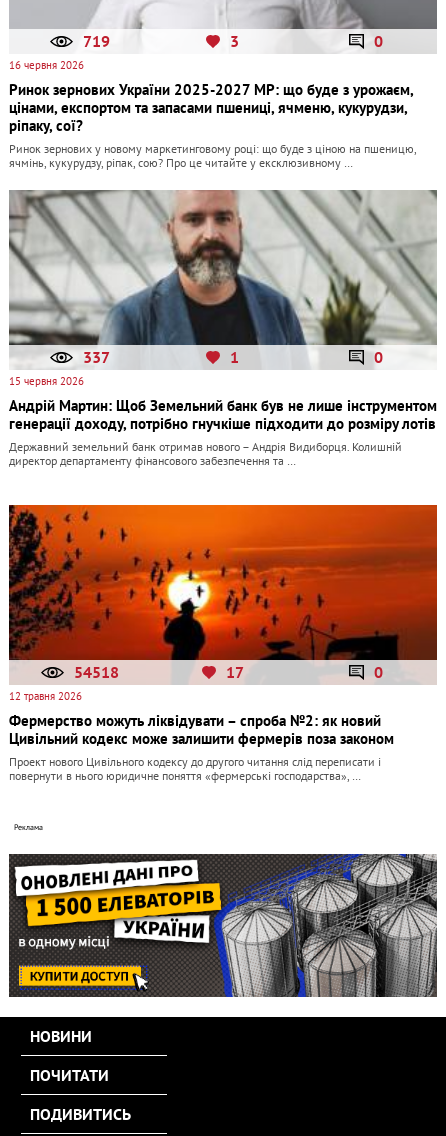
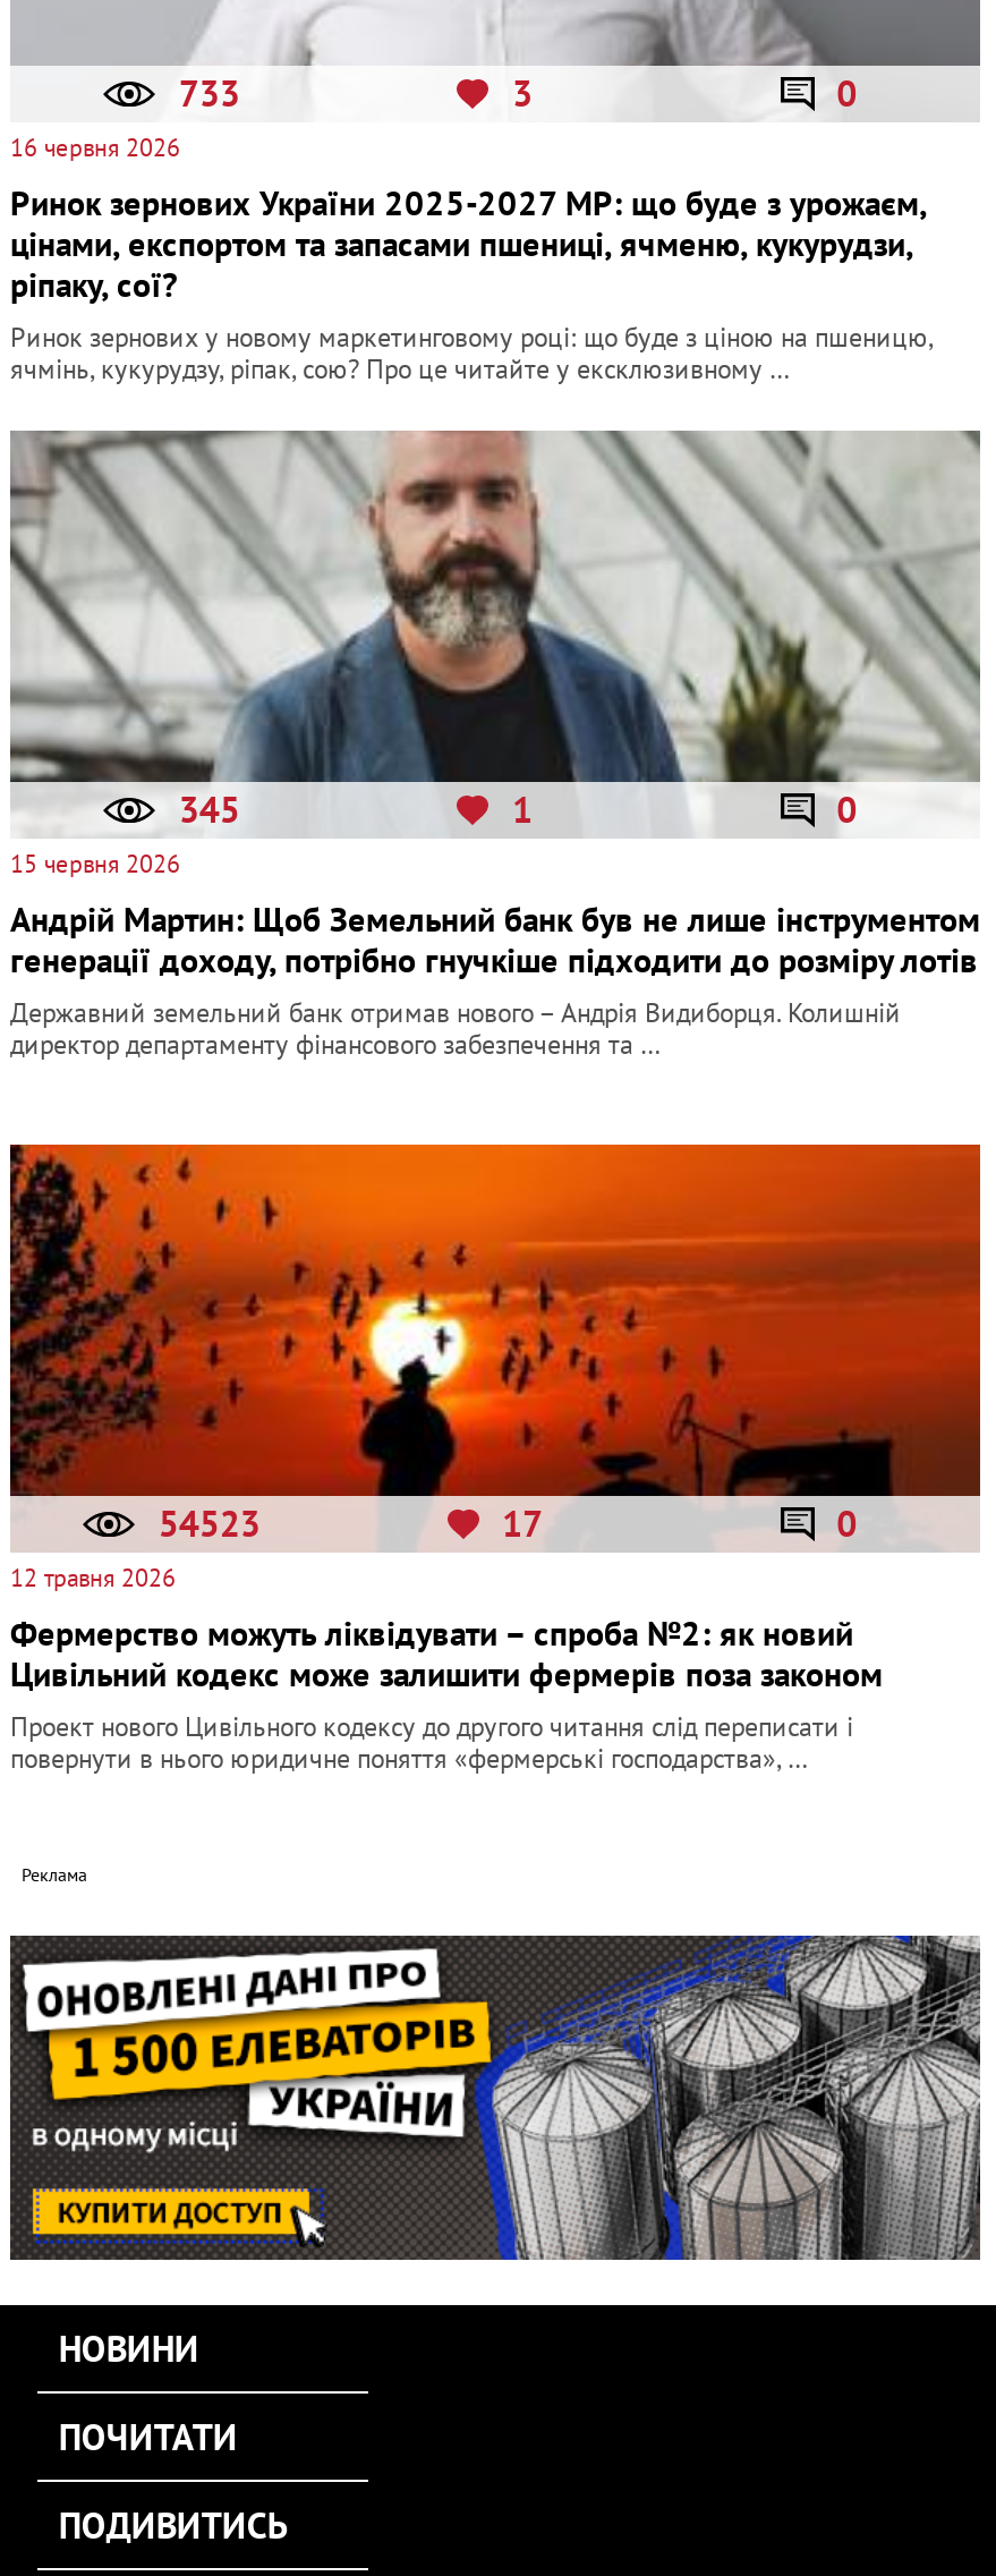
[83,31,110,51] 719 -> [179,70,240,116] 733
[83,347,110,367] 337 -> [179,787,240,832] 345
[74,662,119,682] 54518 -> [158,1500,260,1546] 54523

